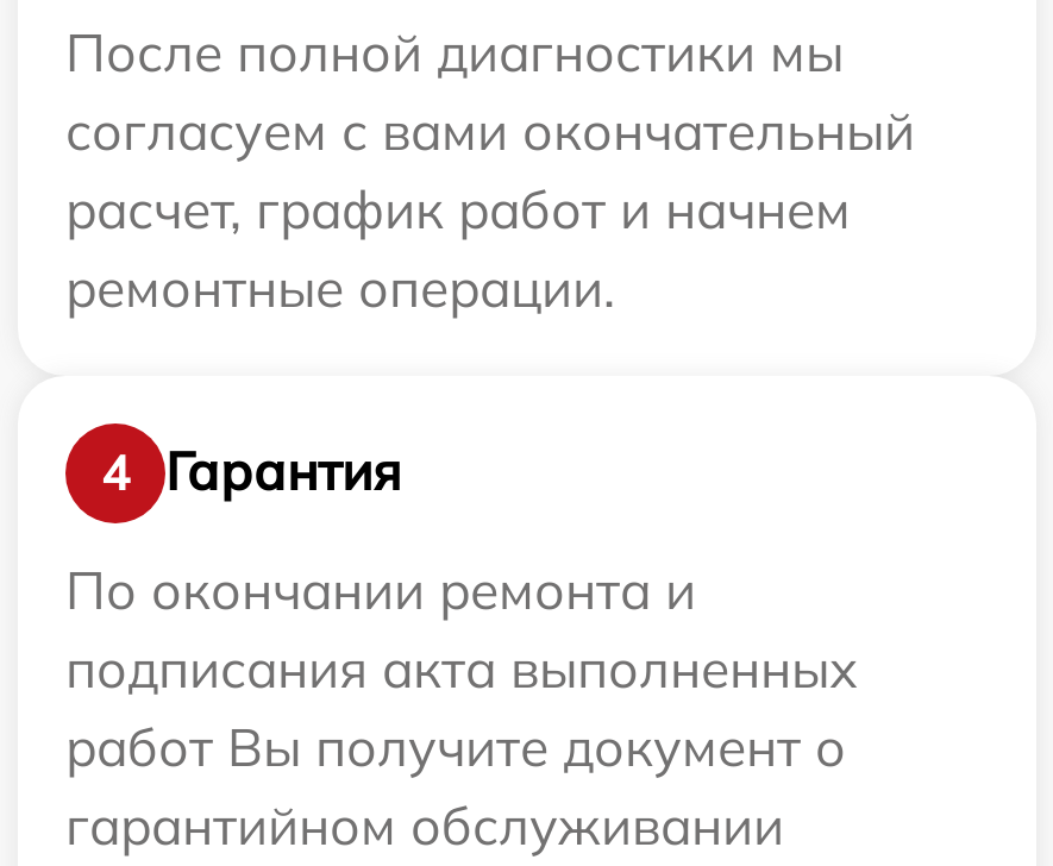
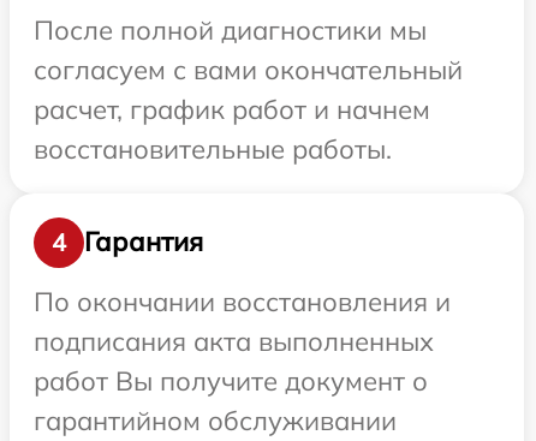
[65,254,615,320] ремонтные операции. -> [34,132,392,165] восстановительные работы.
[65,556,696,623] По окончании ремонта и -> [34,284,451,318] По окончании восстановления и

